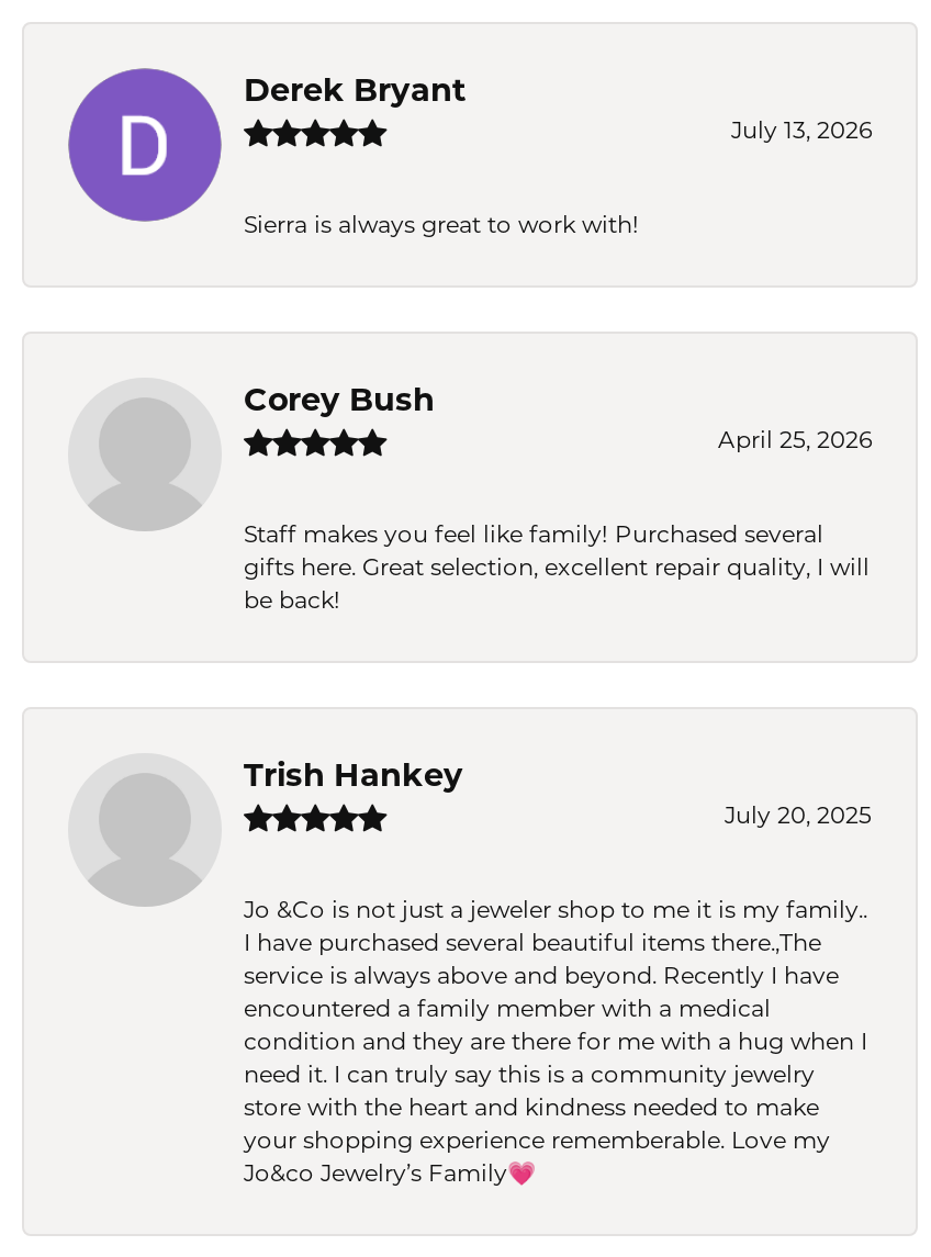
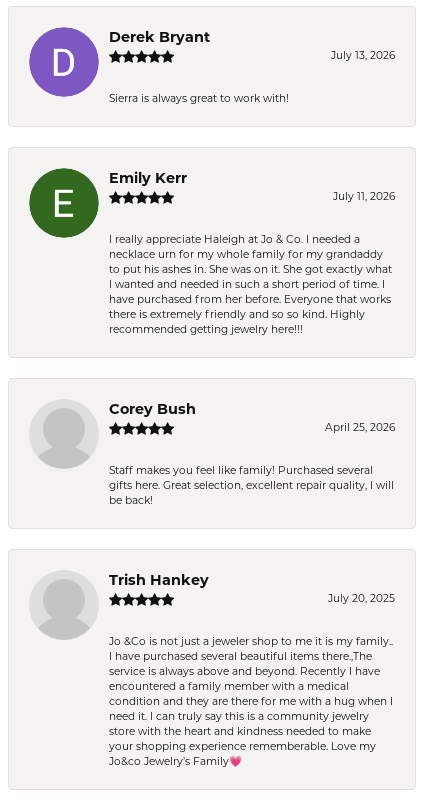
none -> [28,167,395,336] [image] | Emily Kerr | July 11, 2026 | I really appreciate Haleigh at Jo & Co. I needed a | necklace urn for my whole family for my grandaddy | to put his ashes in. She was on it. She got exactly what | I wanted and needed in such a short period of time. I | have purchased from her before. Everyone that works | there is extremely friendly and so so kind. Highly | recommended getting jewelry here!!!

